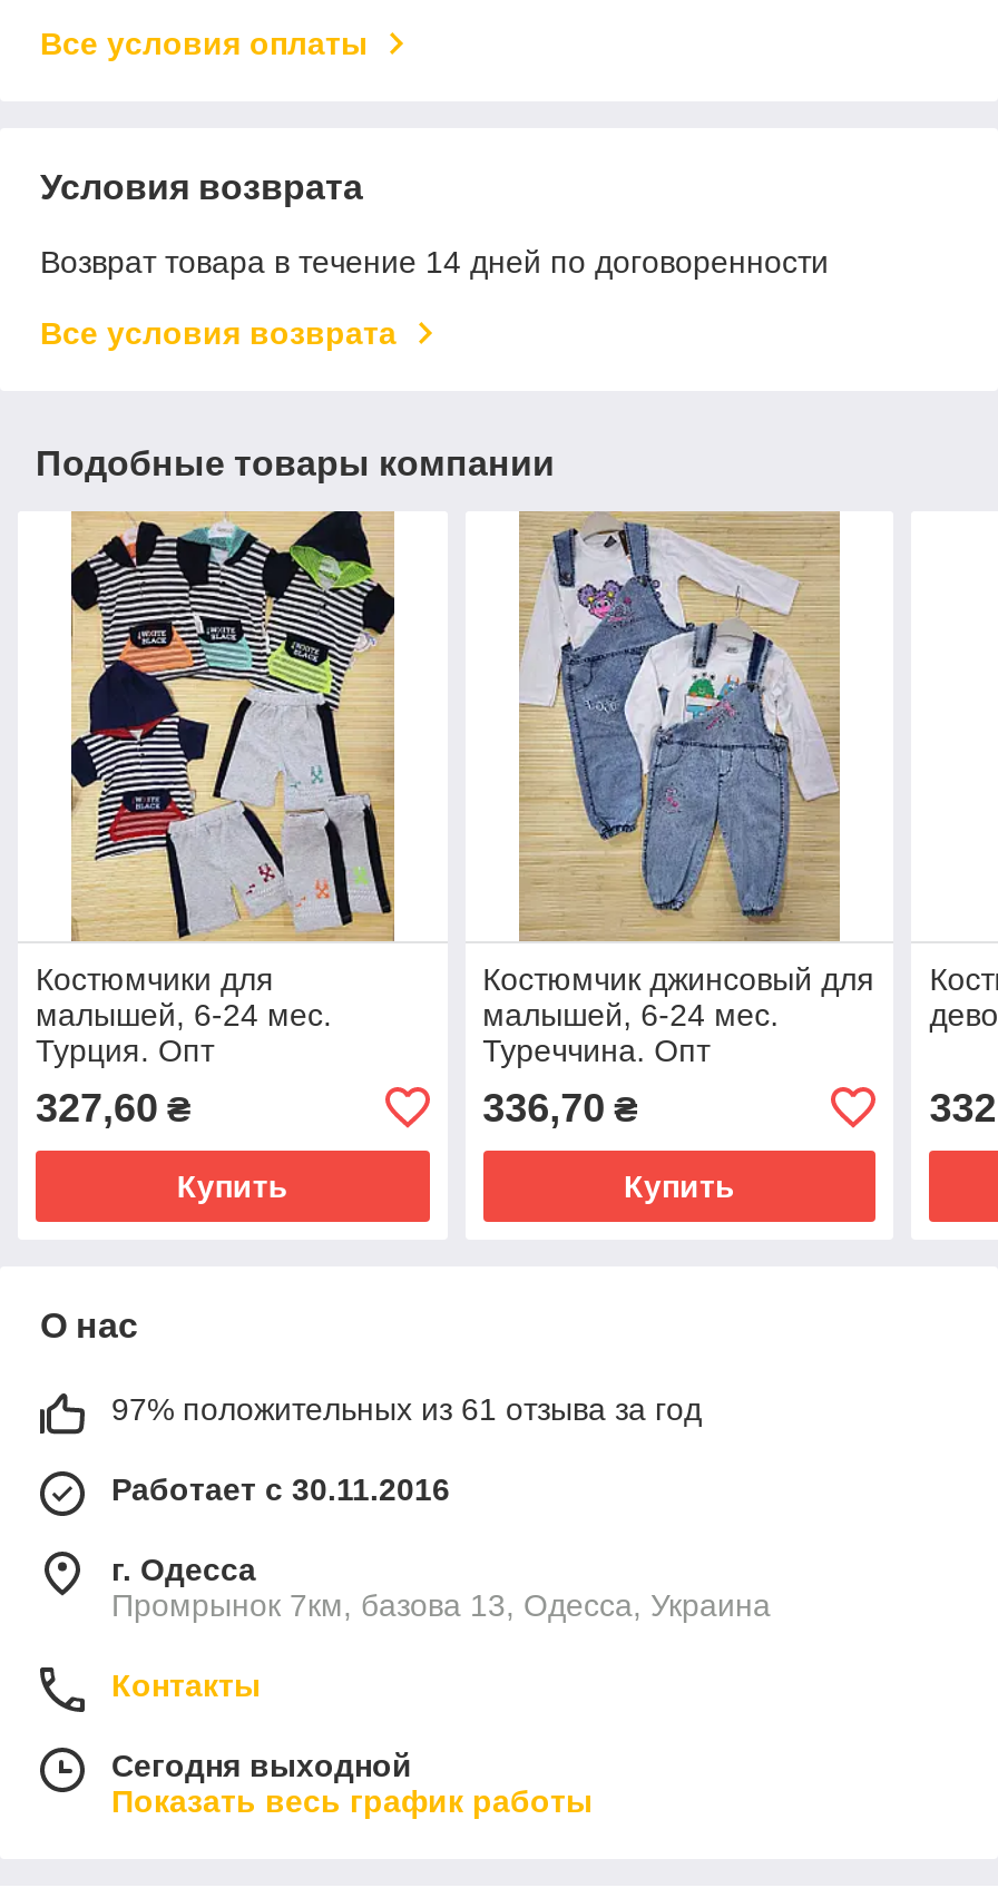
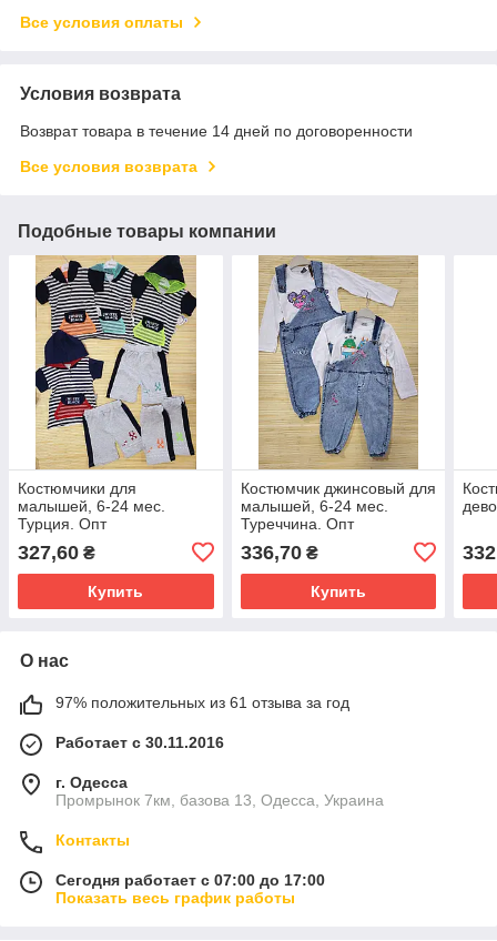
[111,1747,412,1783] Сегодня выходной -> [55,871,325,889] Сегодня работает с 07:00 до 17:00

